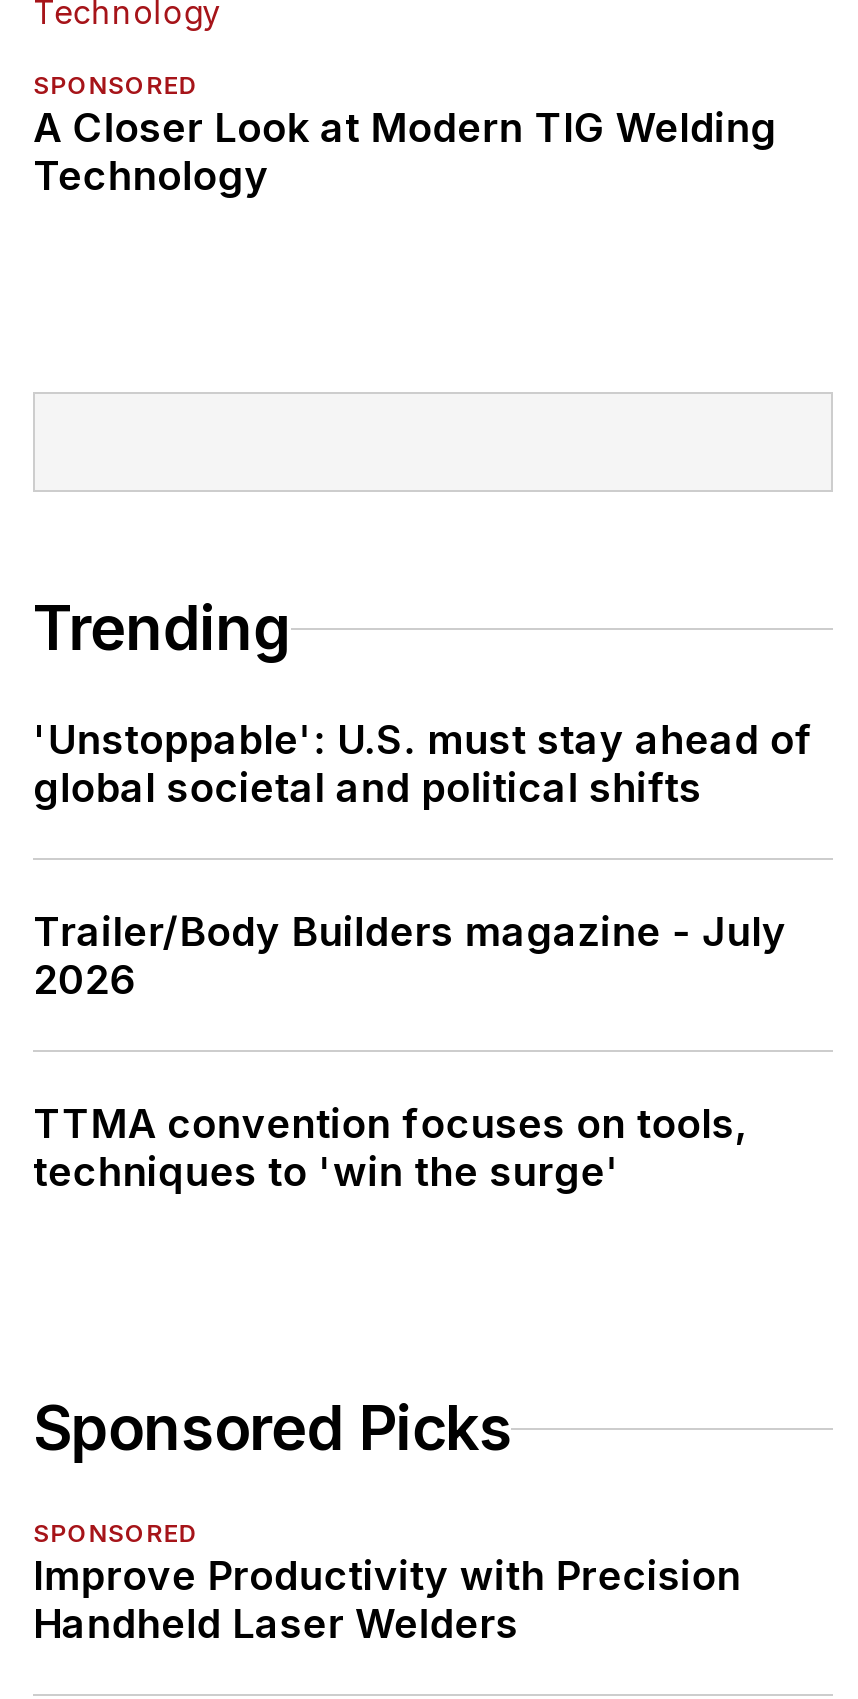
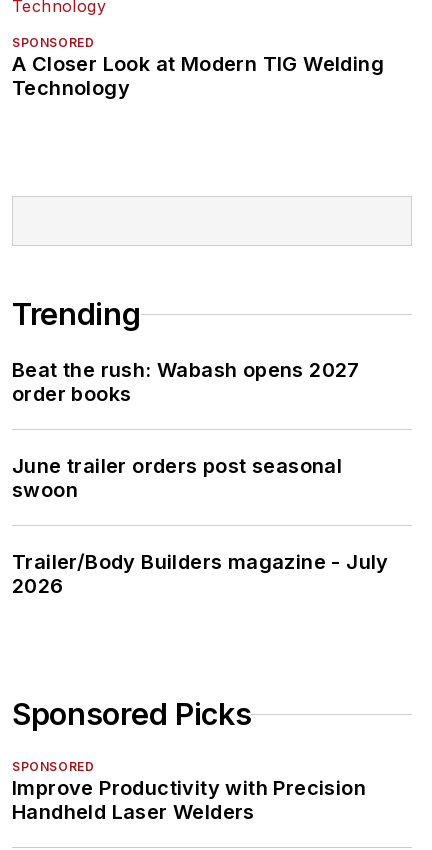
[33,716,813,812] 'Unstoppable': U.S. must stay ahead of | global societal and political shifts -> [12,358,360,502] Beat the rush: Wabash opens 2027 | order books | June trailer orders post seasonal | swoon
moved [33,908,787,1004] -> [12,550,389,598]: Trailer/Body Builders magazine - July | 2026
[33,1100,747,1196] TTMA convention focuses on tools, | techniques to 'win the surge' -> none

